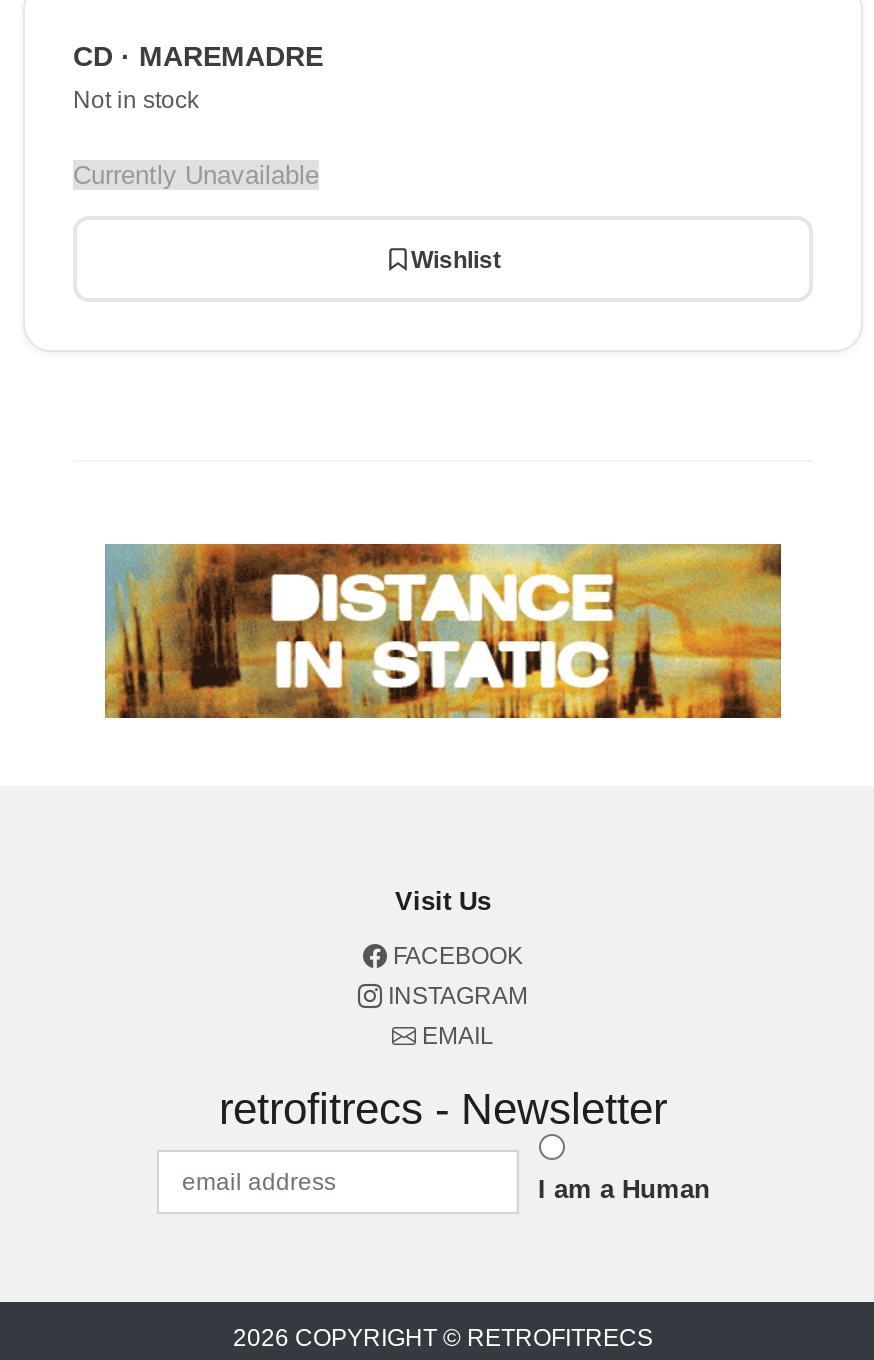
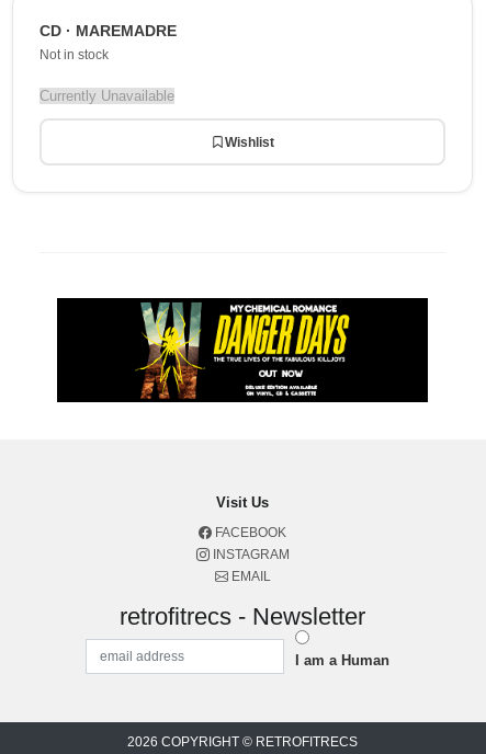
[103,542,783,720] [image] -> [56,297,429,403] [image]

